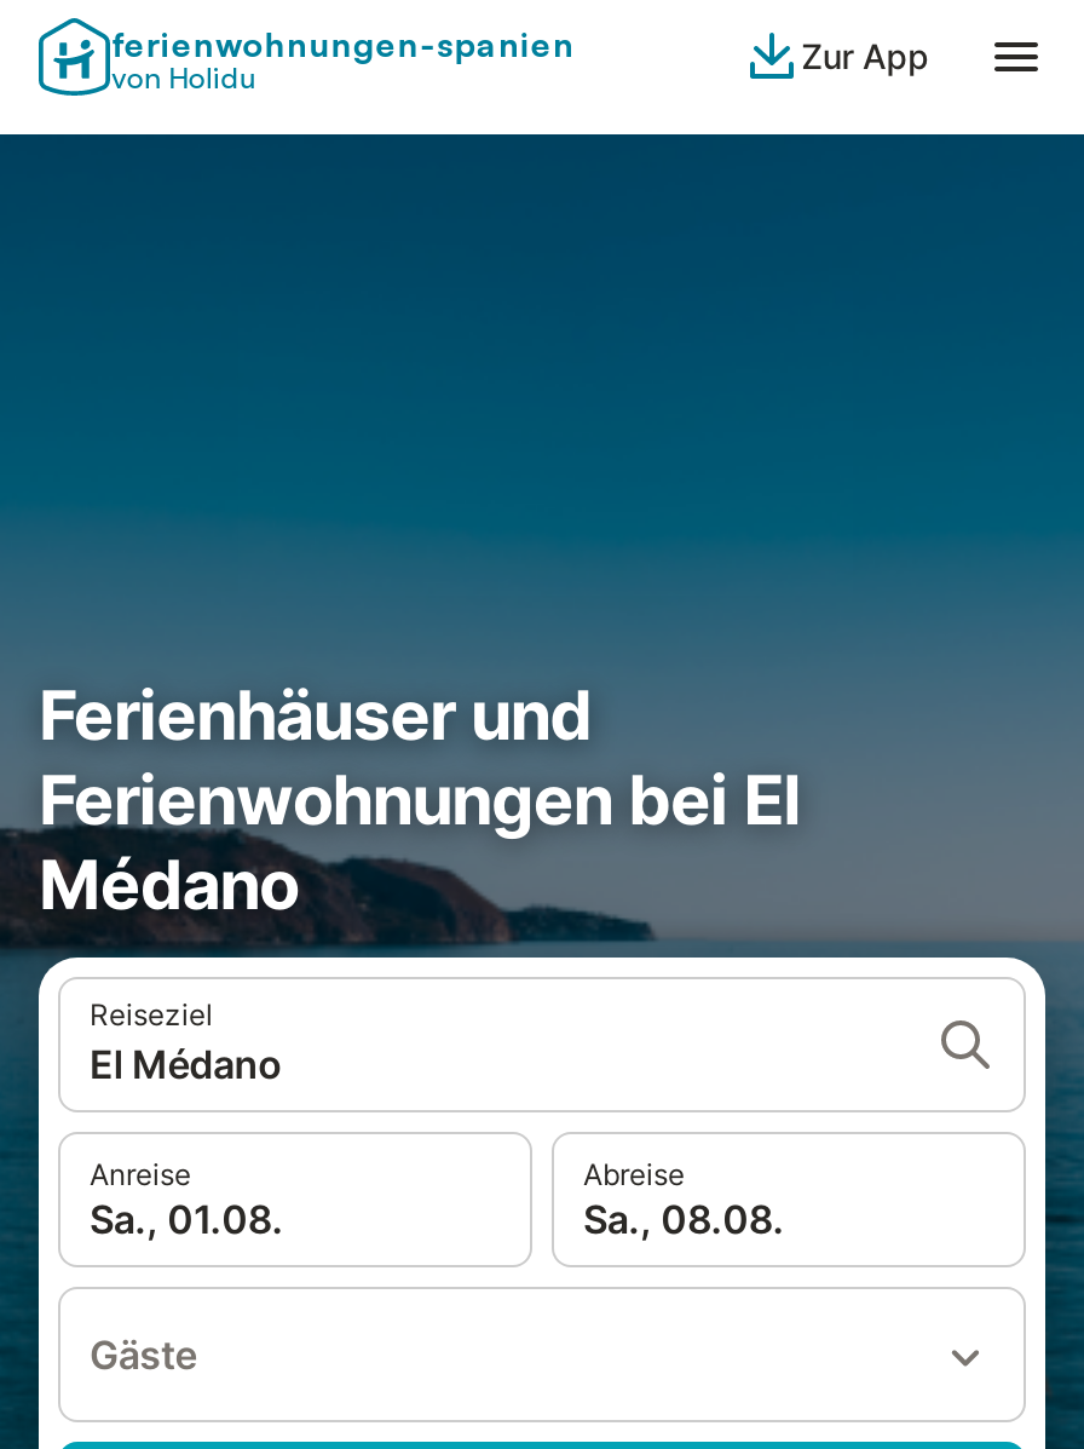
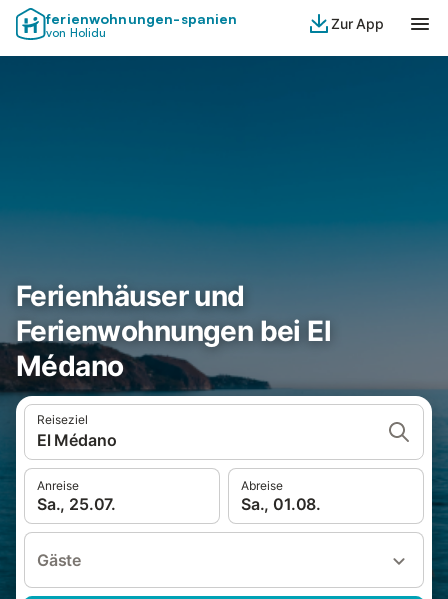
[90,1195,283,1243] Sa., 01.08. -> [37,494,116,514] Sa., 25.07.
[583,1195,784,1243] Sa., 08.08. -> [241,494,321,514] Sa., 01.08.

